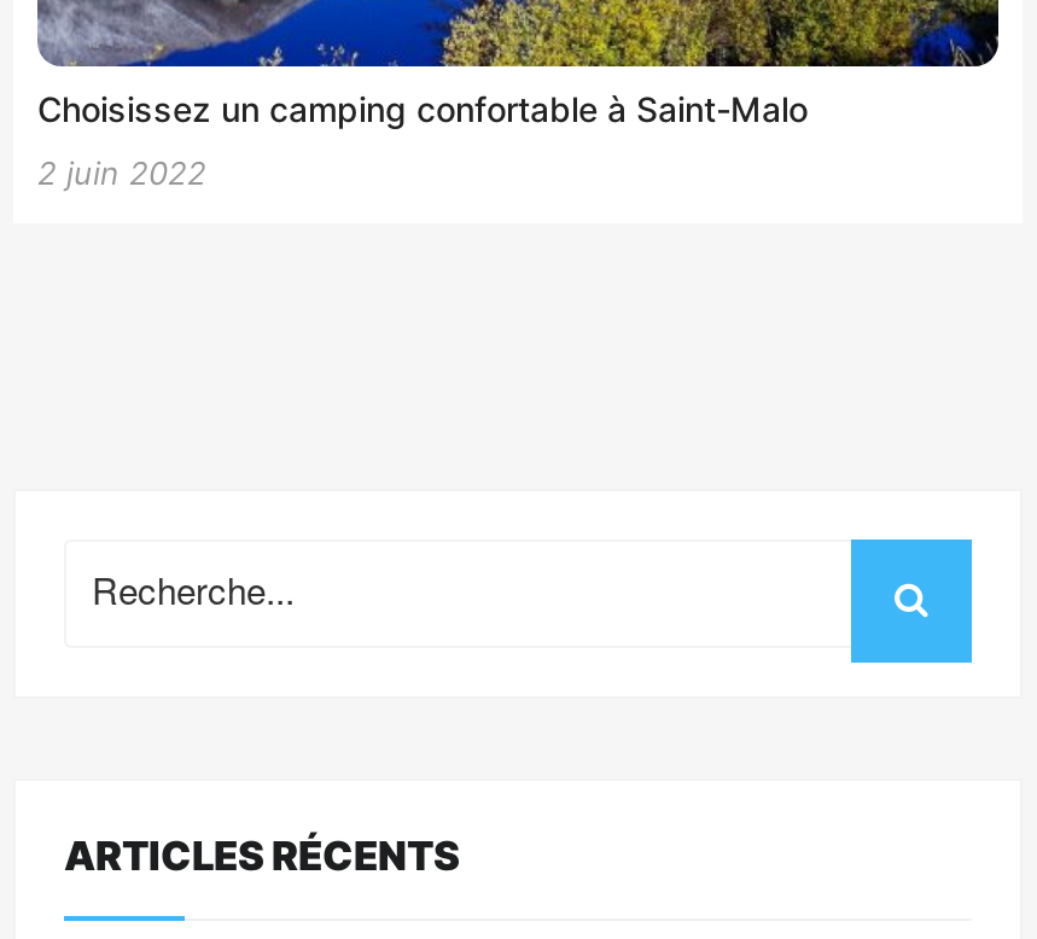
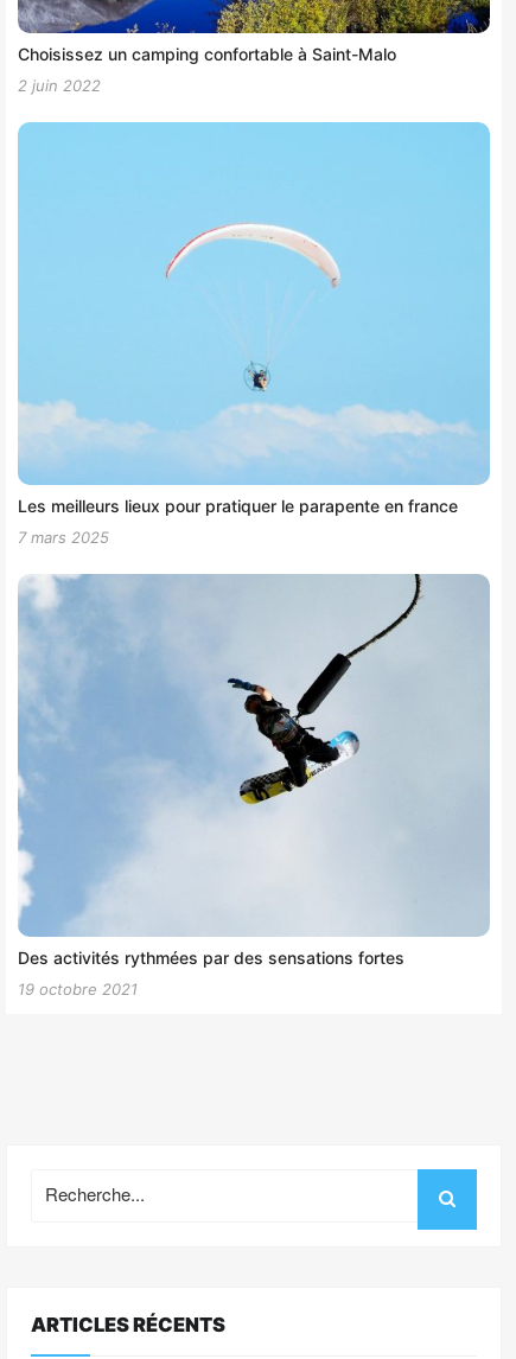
none -> [18,122,490,546] [image] | Les meilleurs lieux pour pratiquer le parapente en france | 7 mars 2025
none -> [18,573,490,998] [image] | Des activités rythmées par des sensations fortes | 19 octobre 2021

